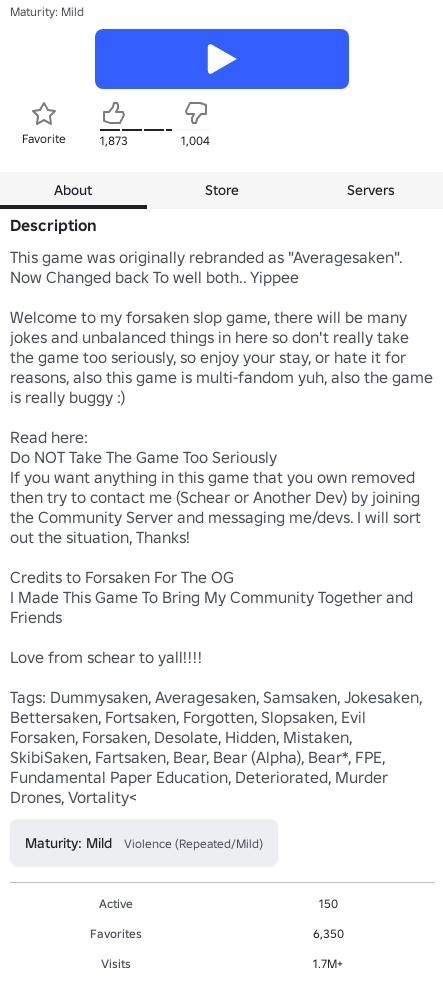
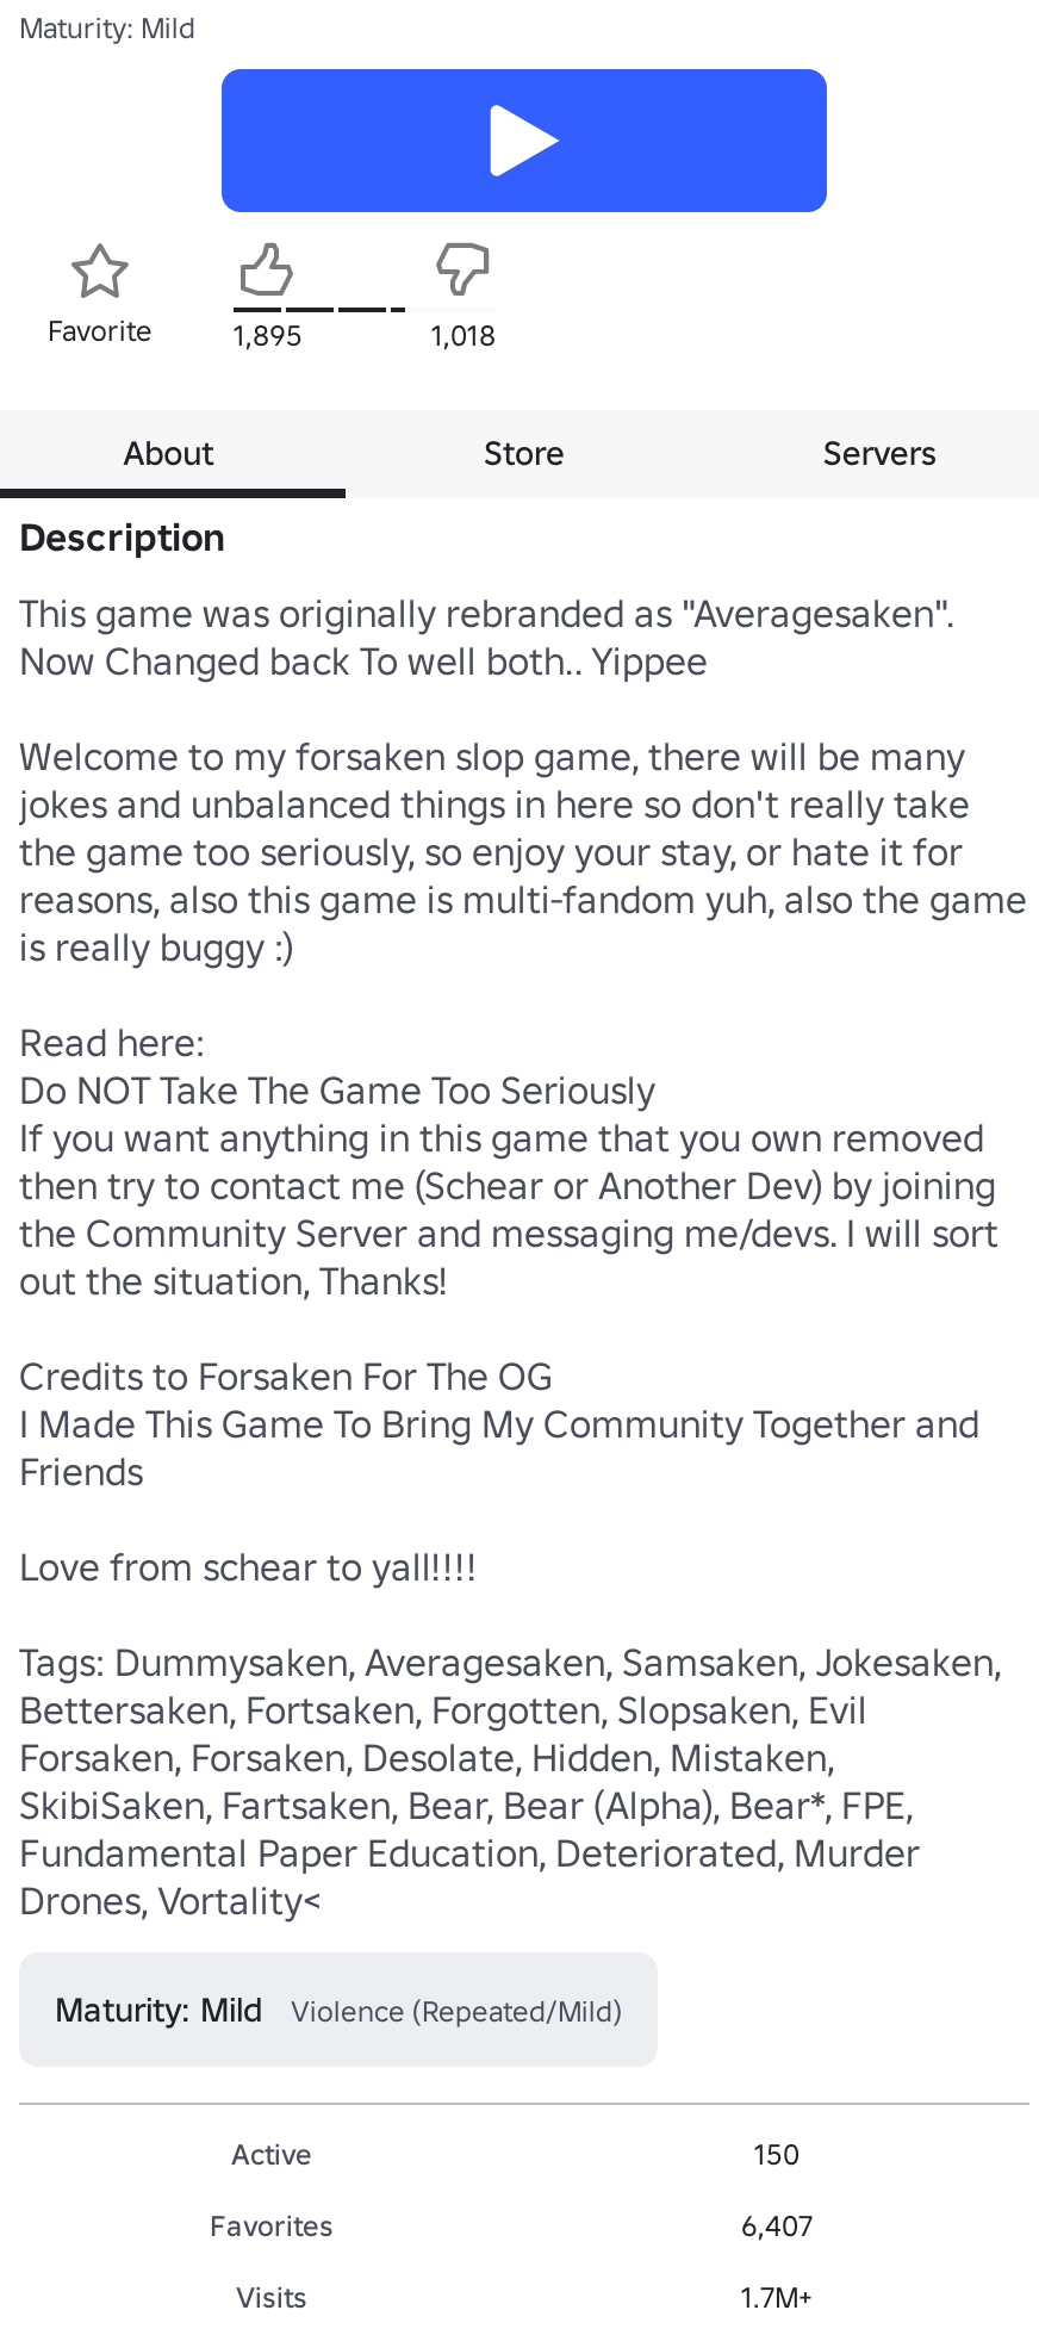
[100,132,128,147] 1,873 -> [234,316,303,352] 1,895
[181,132,210,147] 1,004 -> [431,316,496,352] 1,018
[312,925,343,940] 6,350 -> [741,2206,813,2242] 6,407

